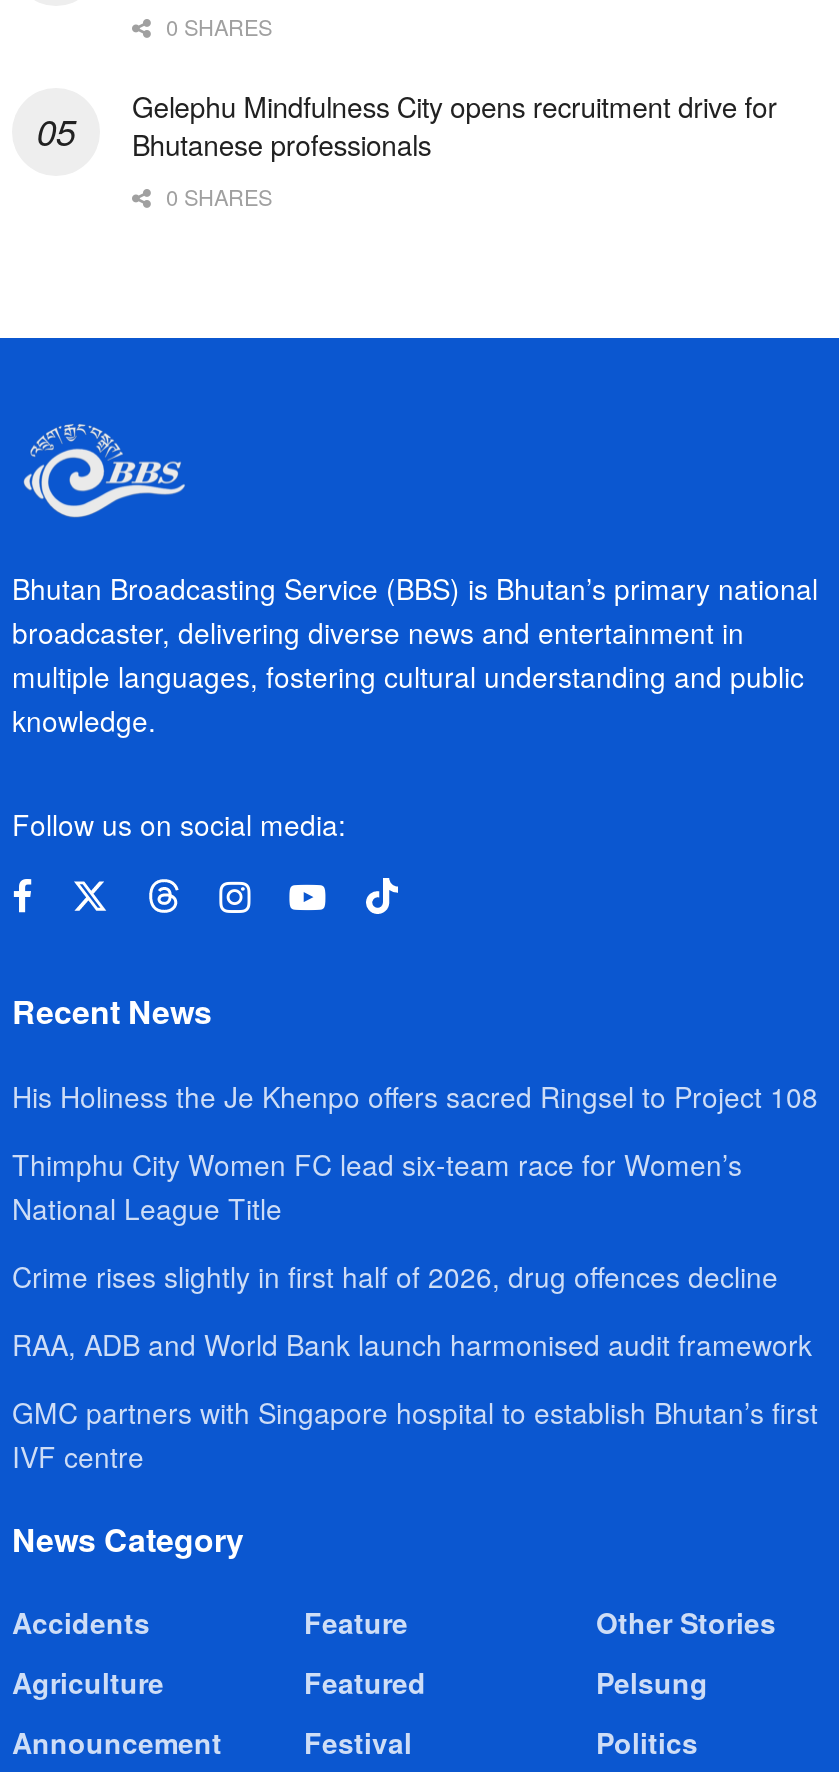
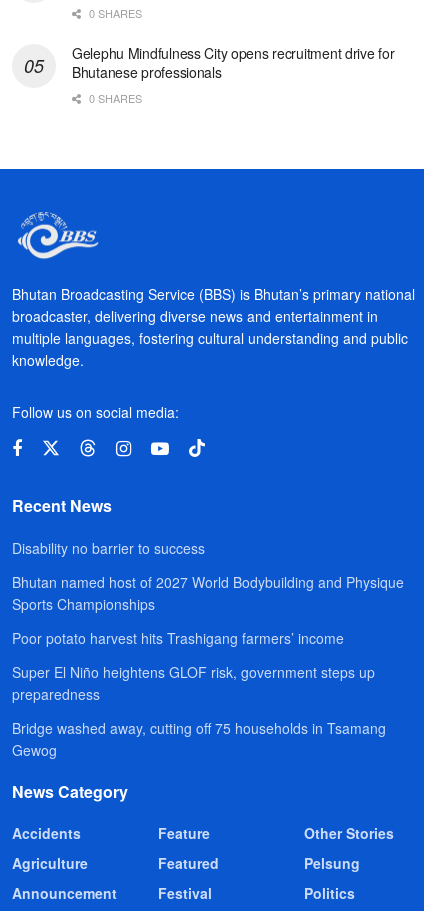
[12,1076,818,1116] His Holiness the Je Khenpo offers sacred Ringsel to Project 108 -> [12,538,205,558] Disability no barrier to success
[12,1144,742,1228] Thimphu City Women FC lead six-team race for Women’s | National League Title -> [12,572,404,614] Bhutan named host of 2027 World Bodybuilding and Physique | Sports Championships
[12,1256,778,1296] Crime rises slightly in first half of 2026, drug offences decline -> [12,628,344,648] Poor potato harvest hits Trashigang farmers’ income
[12,1324,812,1364] RAA, ADB and World Bank launch harmonised audit framework -> [12,662,375,704] Super El Niño heightens GLOF risk, government steps up | preparedness
[12,1392,818,1476] GMC partners with Singapore hospital to establish Bhutan’s first | IVF centre -> [12,718,386,760] Bridge washed away, cutting off 75 households in Tsamang | Gewog

